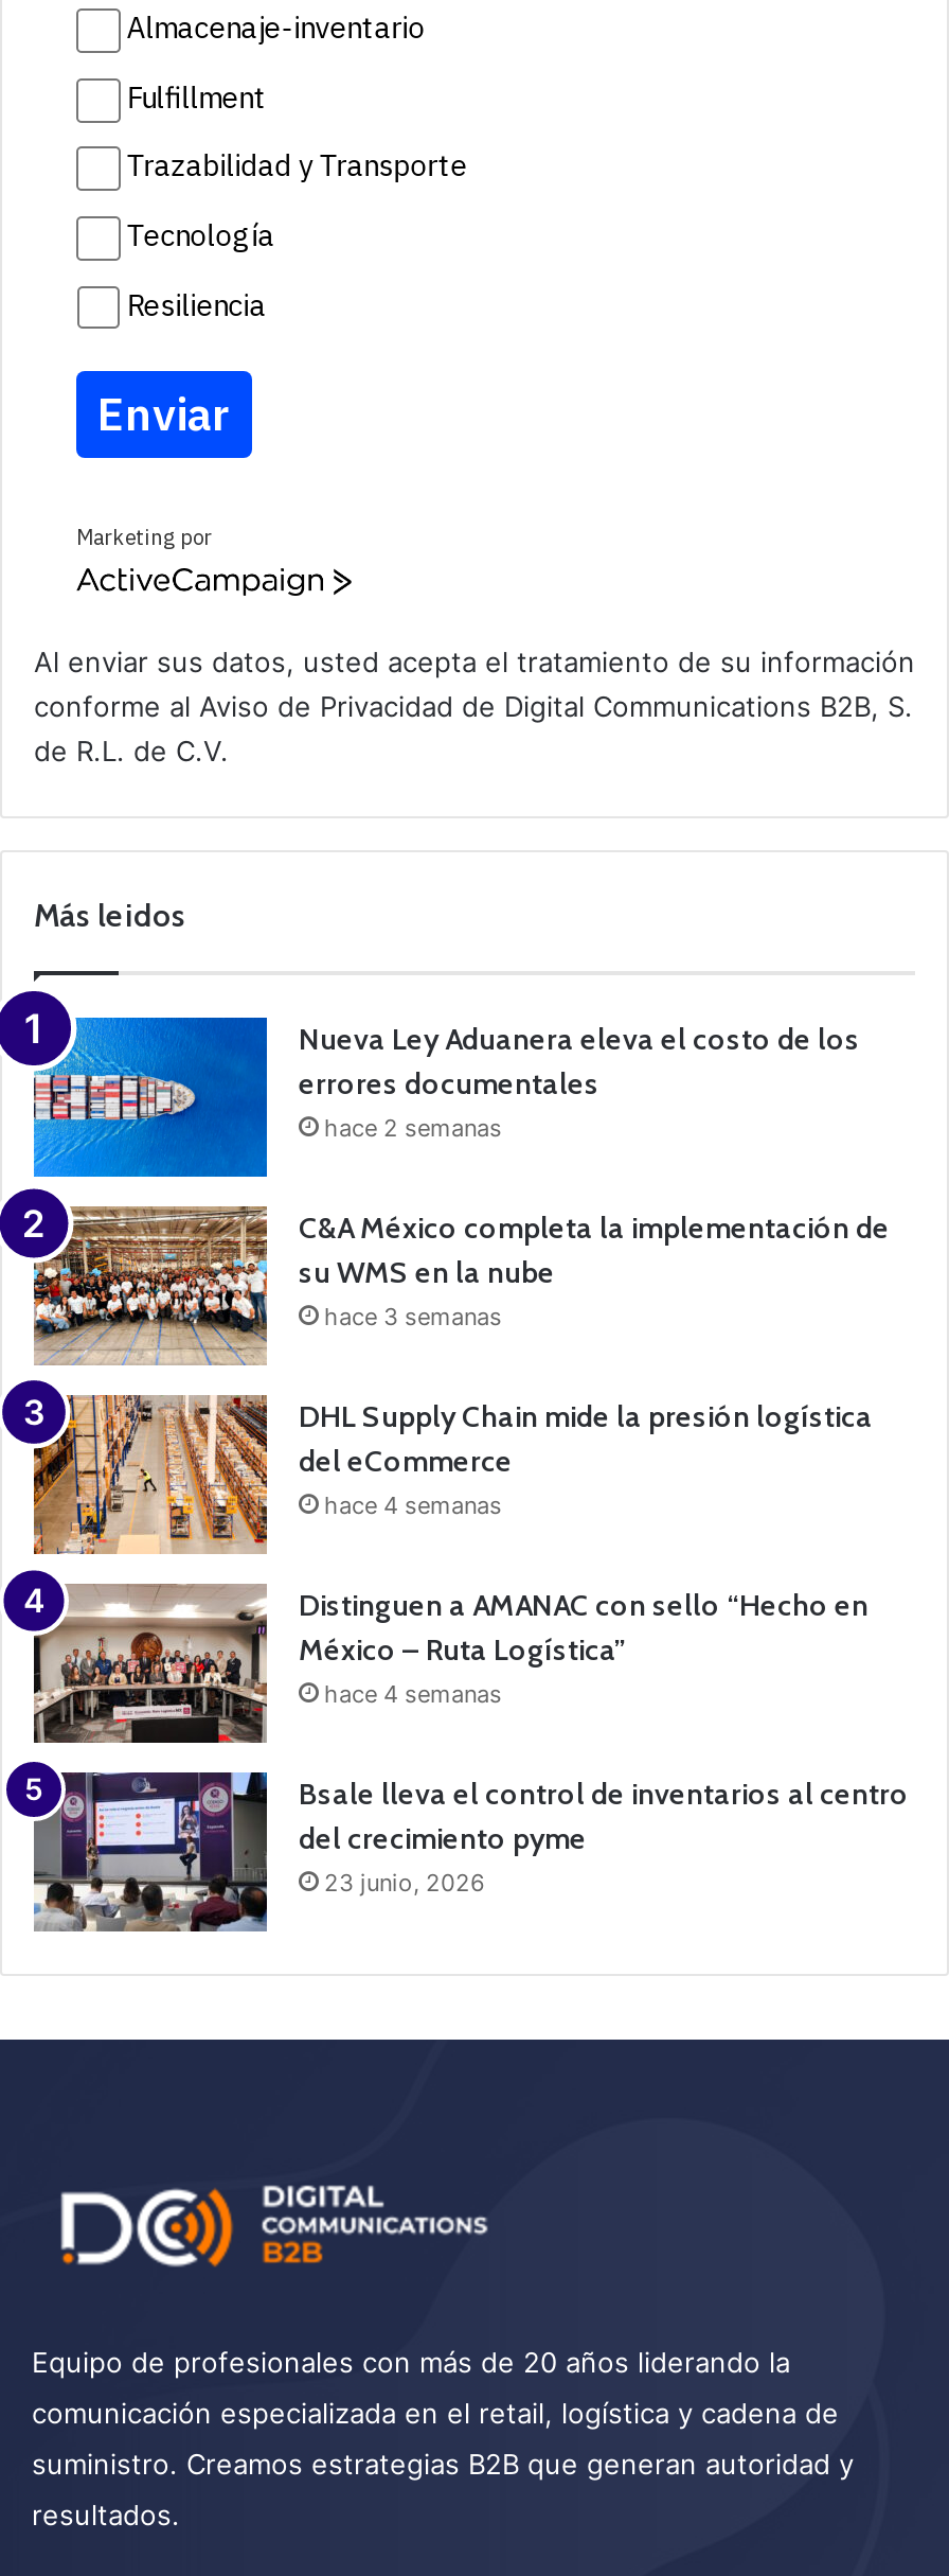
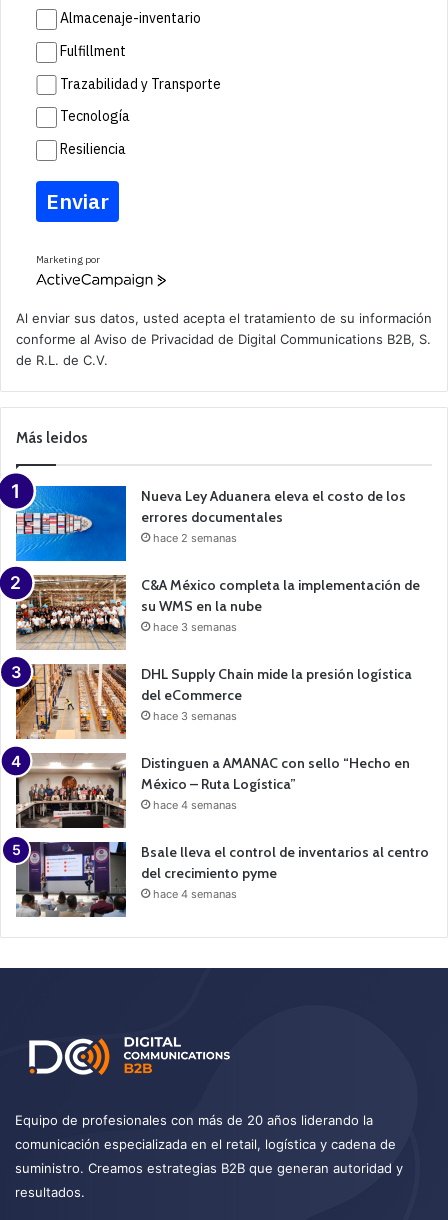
[324,1492,502,1521] hace 4 semanas -> [153,708,237,722] hace 3 semanas
[324,1869,485,1899] 23 junio, 2026 -> [153,886,237,900] hace 4 semanas

